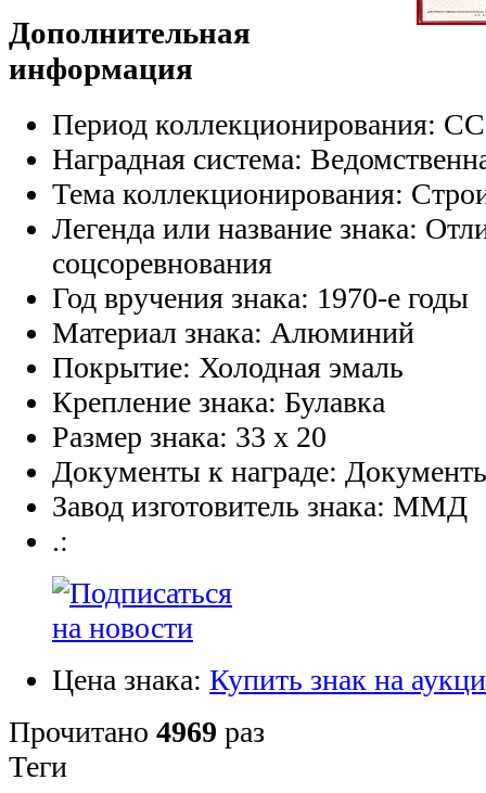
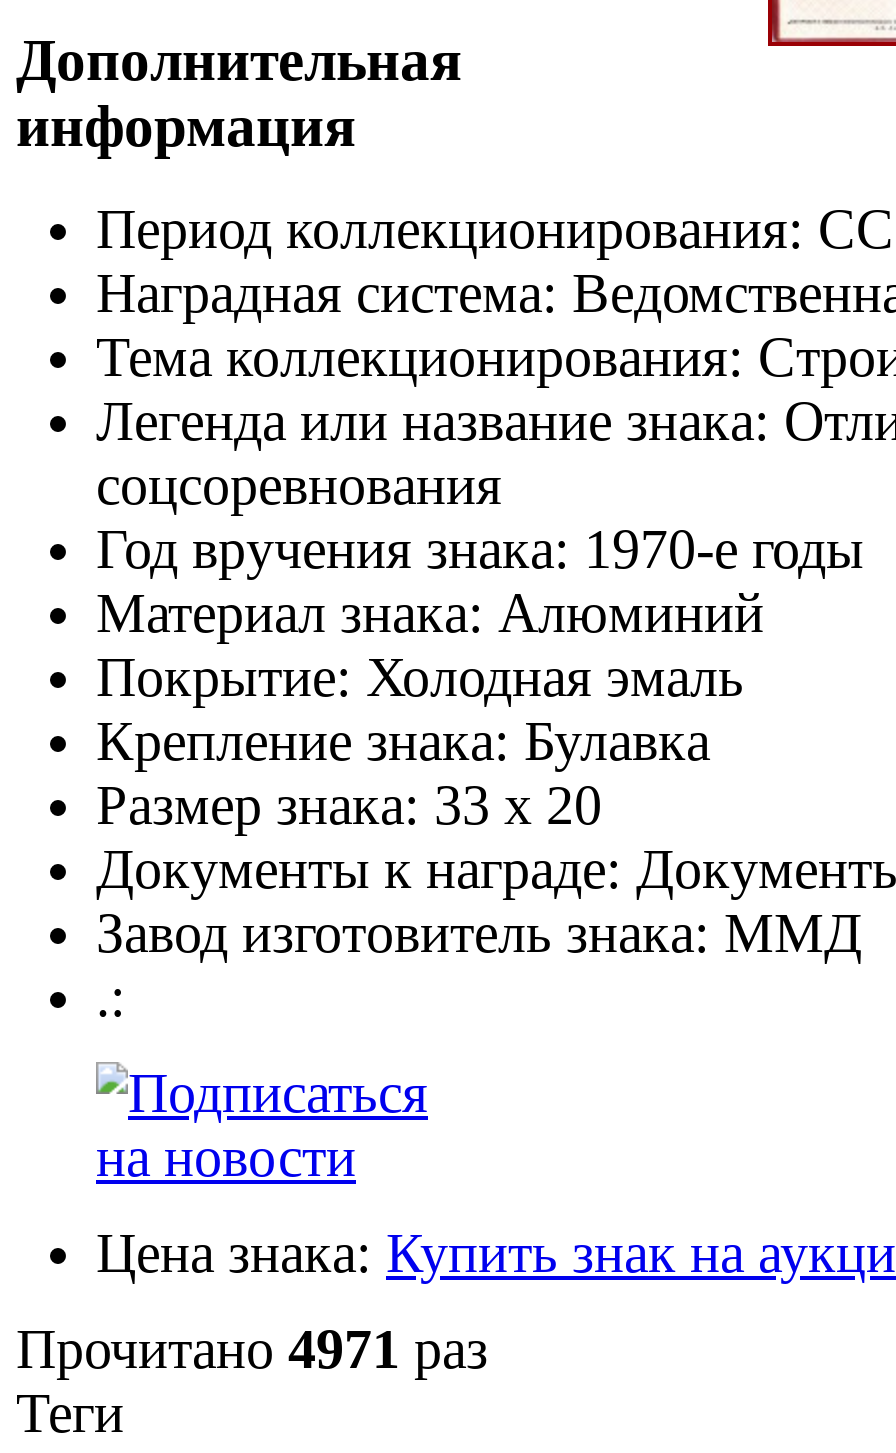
[9,715,265,749] Прочитано 4969 раз -> [16,1318,488,1380] Прочитано 4971 раз

